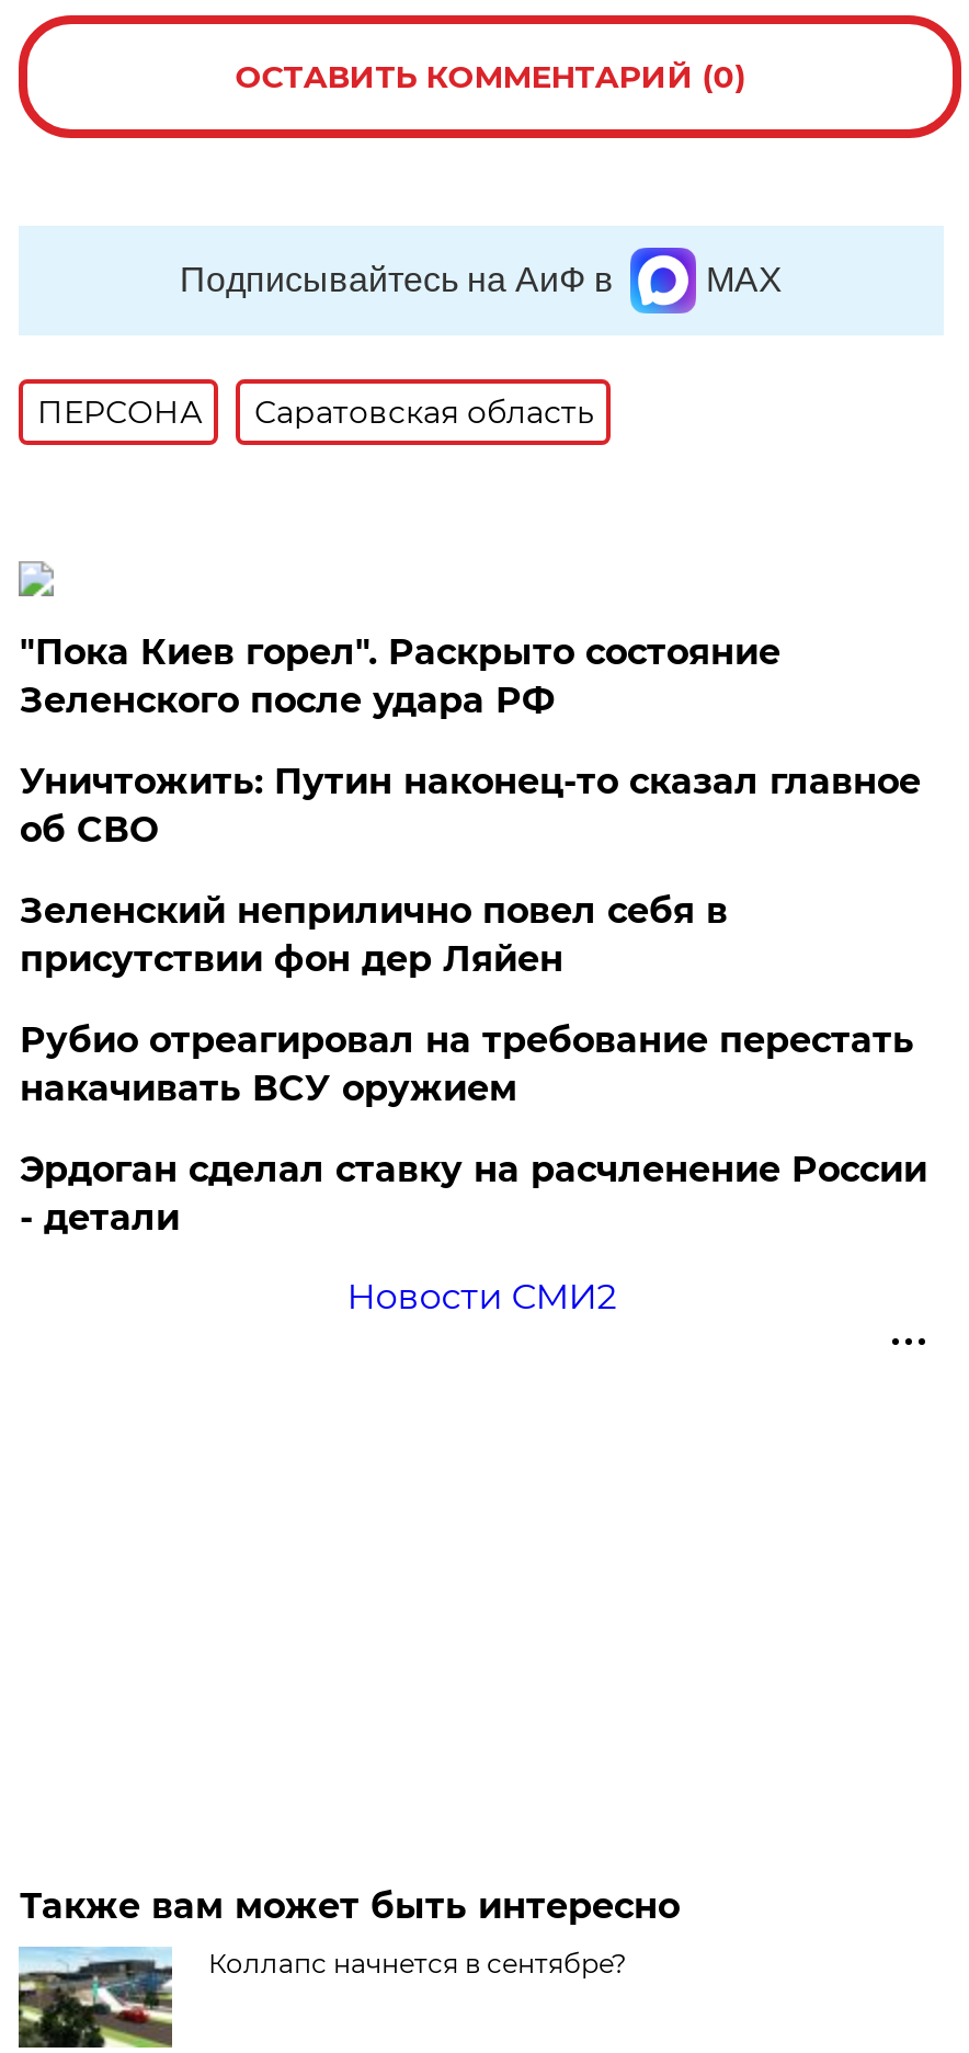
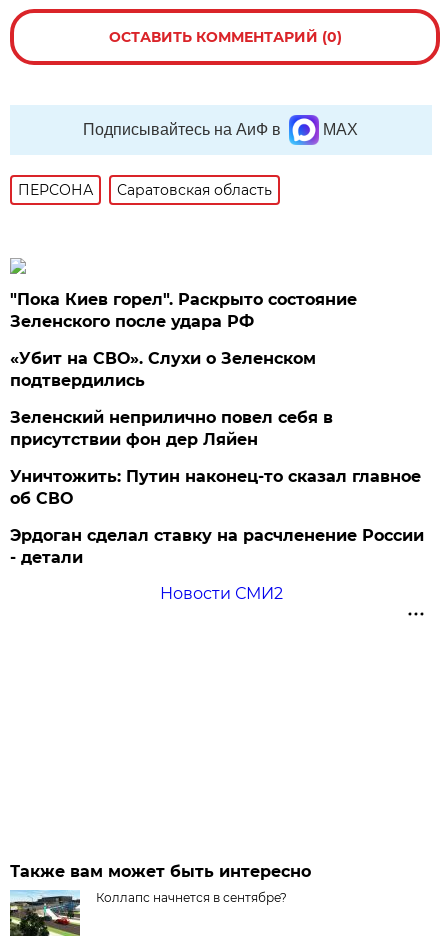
none -> [10,349,316,390] «Убит на СВО». Слухи о Зеленском | подтвердились
moved [20,760,921,850] -> [10,467,421,508]: Уничтожить: Путин наконец-то сказал главное | об СВО
[20,1019,914,1109] Рубио отреагировал на требование перестать | накачивать ВСУ оружием -> none

